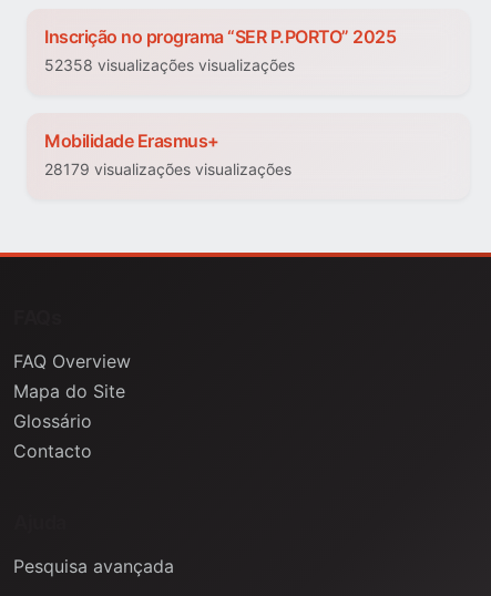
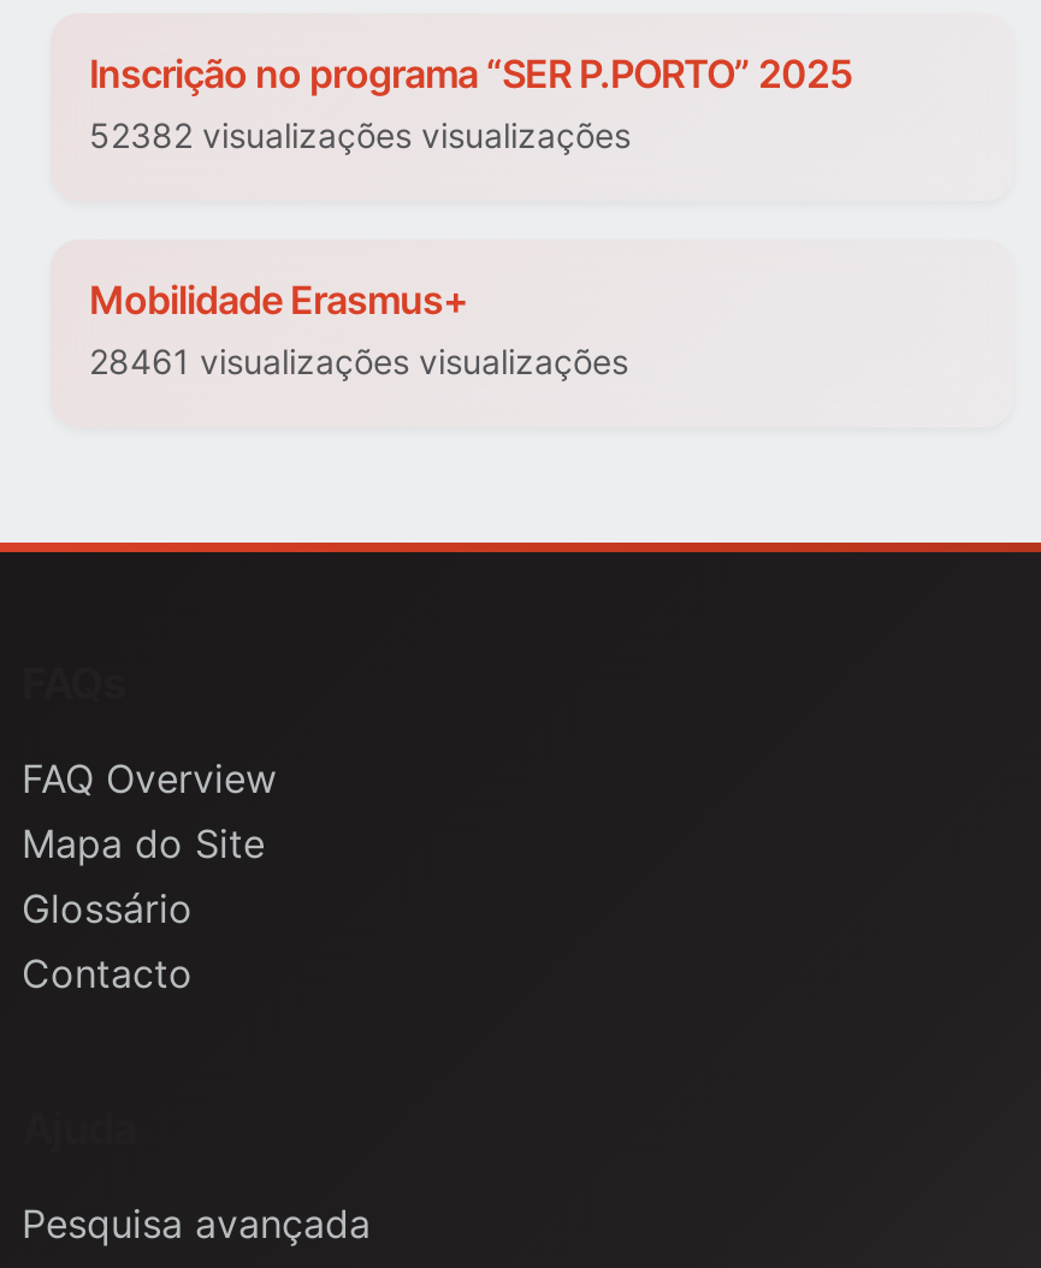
[44,56,295,75] 52358 visualizações visualizações -> [89,115,631,156] 52382 visualizações visualizações
[44,160,291,179] 28179 visualizações visualizações -> [89,342,628,383] 28461 visualizações visualizações

